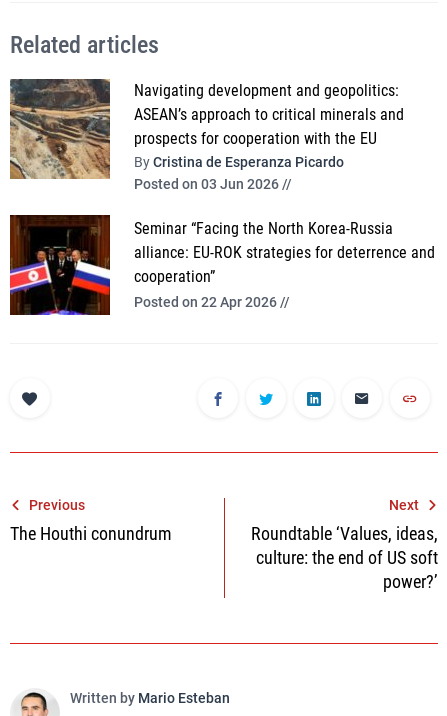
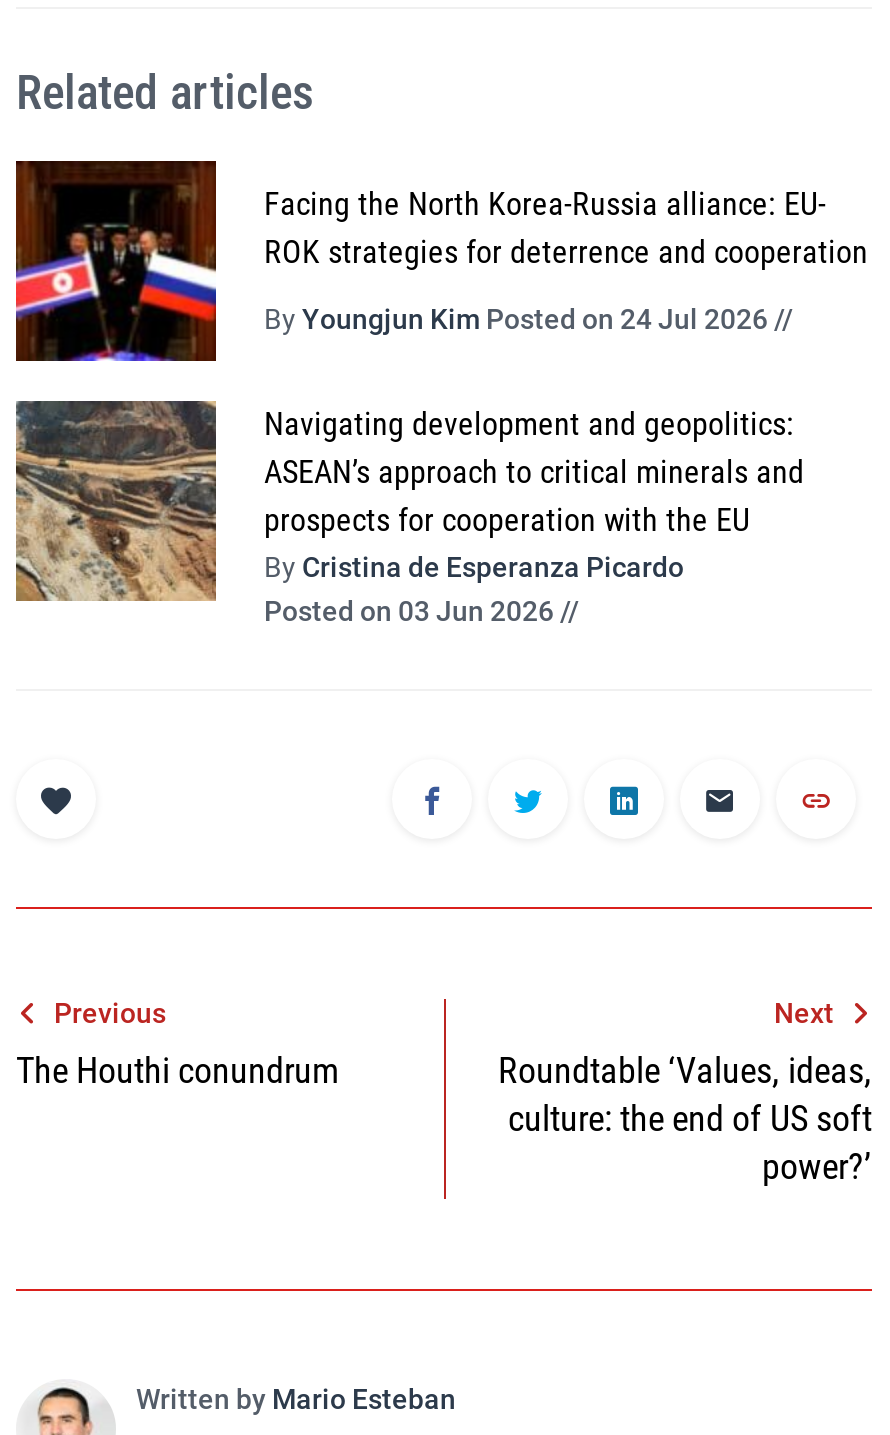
none -> [264,185,868,335] Facing the North Korea-Russia alliance: EU- | ROK strategies for deterrence and cooperation | By Youngjun Kim Posted on 24 Jul 2026 //
moved [8,77,404,192] -> [12,397,804,627]: [image] | Navigating development and geopolitics: | ASEAN’s approach to critical minerals and | prospects for cooperation with the EU | By Cristina de Esperanza Picardo | Posted on 03 Jun 2026 //
moved [9,214,111,316] -> [14,161,218,363]: [image]
[134,219,435,310] Seminar “Facing the North Korea-Russia | alliance: EU-ROK strategies for deterrence and | cooperation” | Posted on 22 Apr 2026 // -> none

